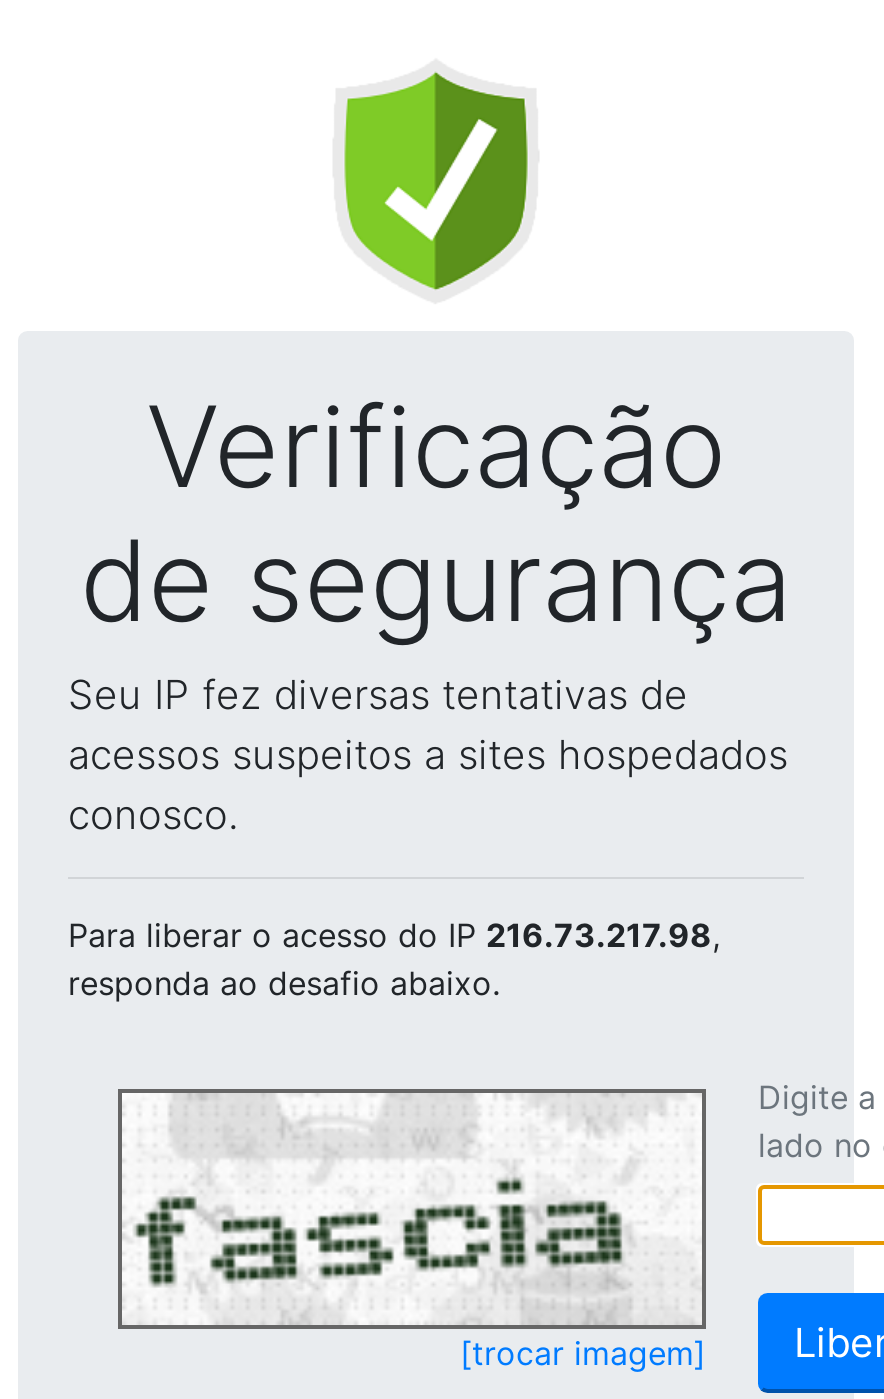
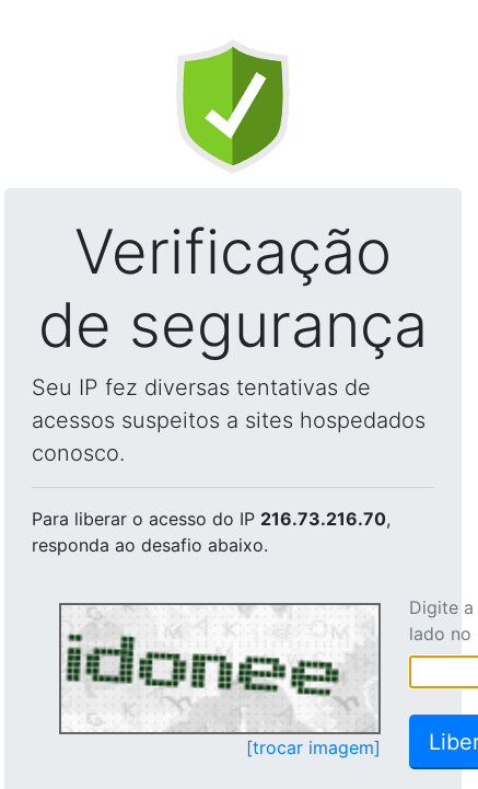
[68,915,720,955] Para liberar o acesso do IP 216.73.217.98, -> [32,508,390,530] Para liberar o acesso do IP 216.73.216.70,
[130,1105,692,1321] [image] -> [65,619,374,731] [image]

